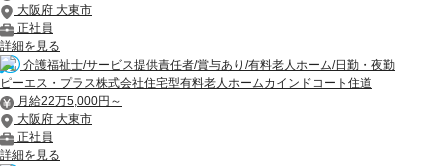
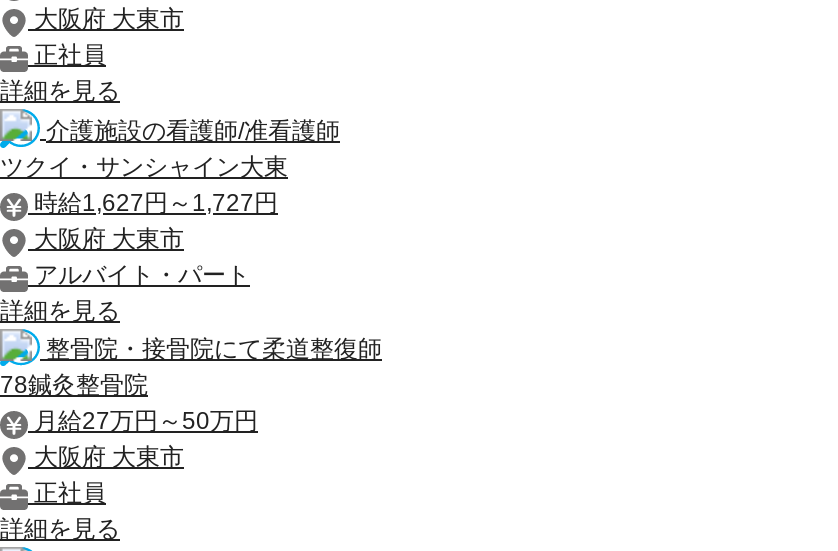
[0,58,395,108] 介護福祉士/サービス提供責任者/賞与あり/有料老人ホーム/日勤・夜勤 | ピーエス・プラス株式会社住宅型有料老人ホームカインドコート住道 | 月給22万5,000円～ -> [0,116,382,435] 介護施設の看護師/准看護師 | ツクイ・サンシャイン大東 | 時給1,627円～1,727円 | 大阪府 大東市 | アルバイト・パート | 詳細を見る | 整骨院・接骨院にて柔道整復師 | 78鍼灸整骨院 | 月給27万円～50万円

